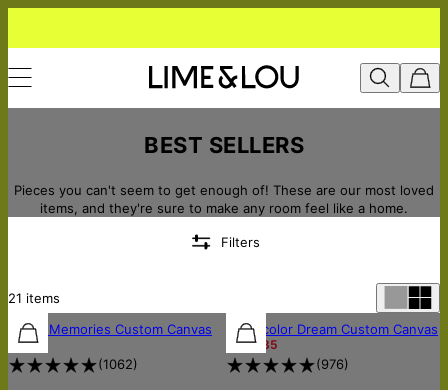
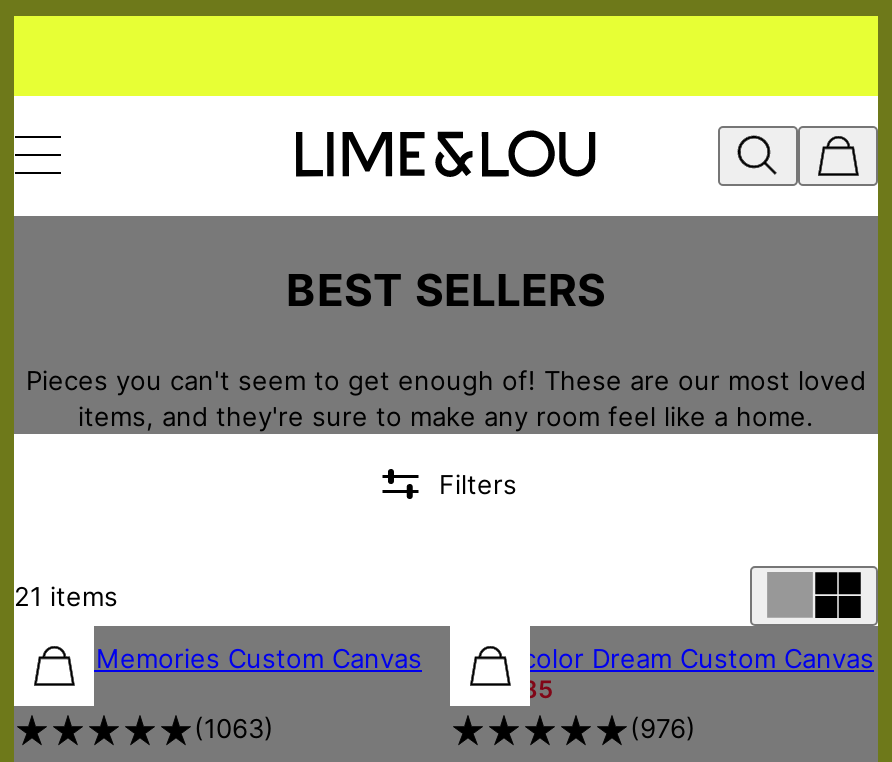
[98,356,138,372] (1062) -> [194,712,274,744] (1063)

